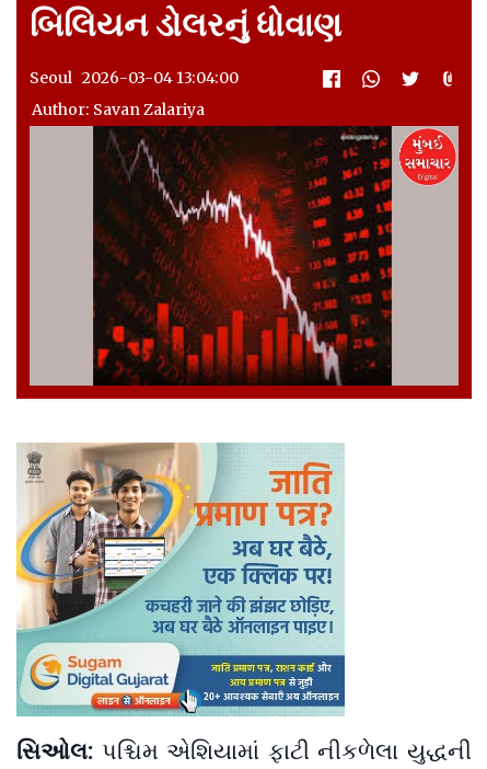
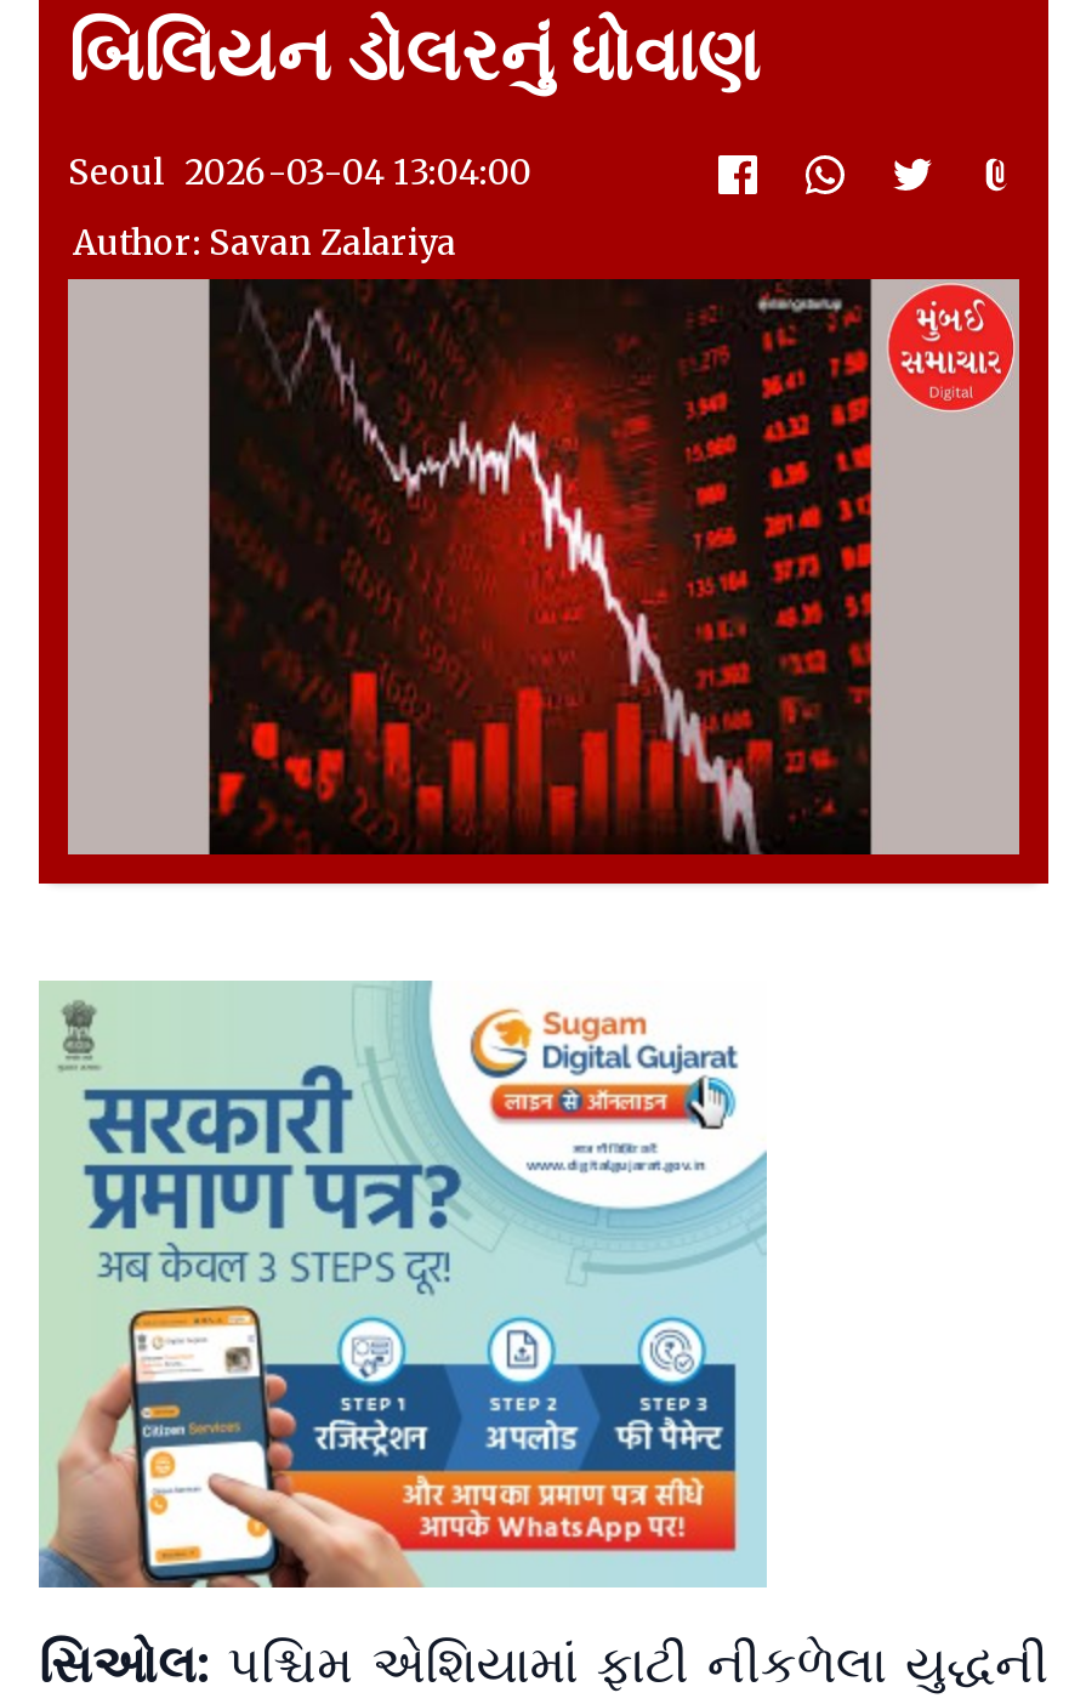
[15,441,345,718] [image] -> [39,981,767,1590] [image]

